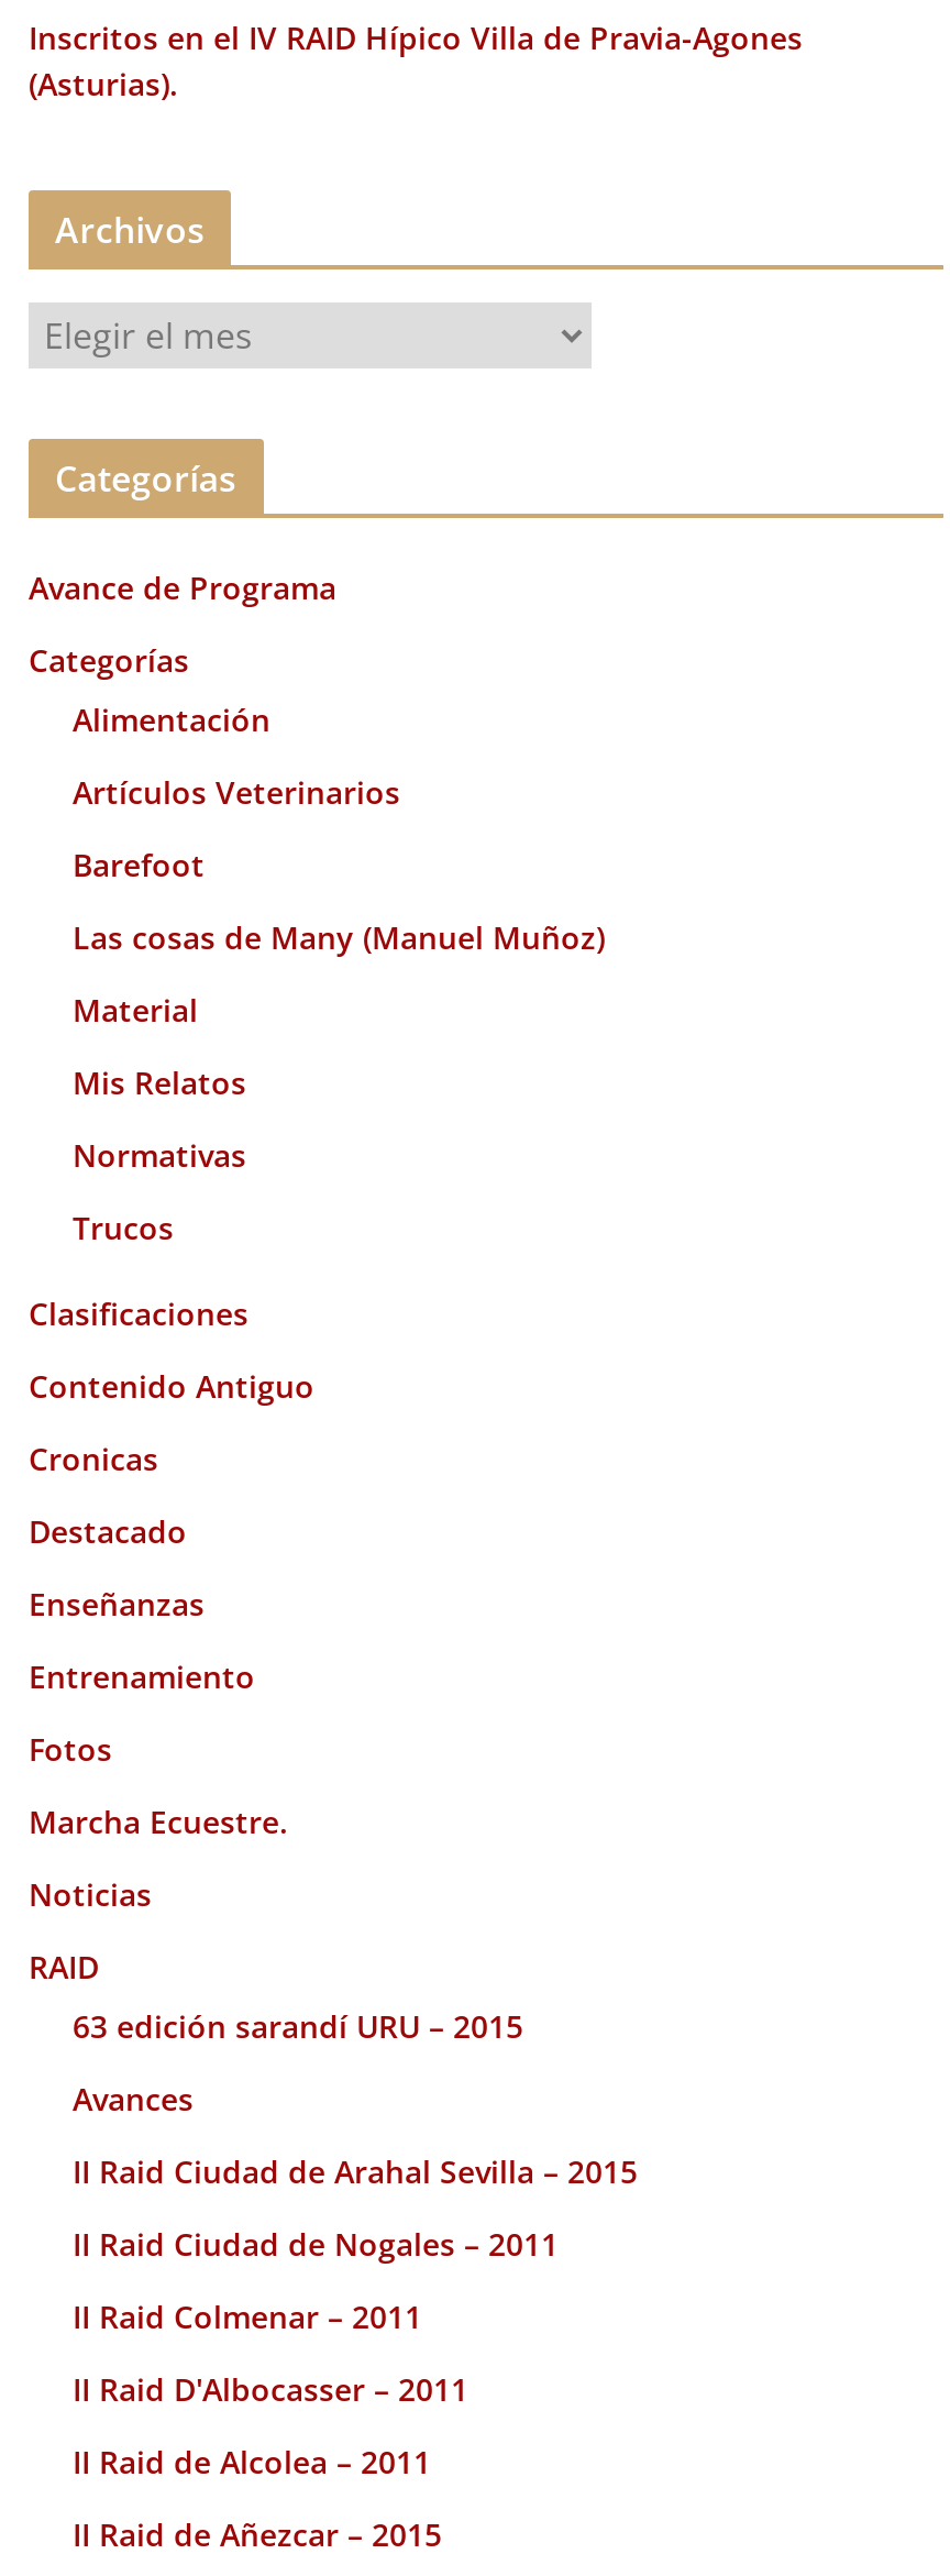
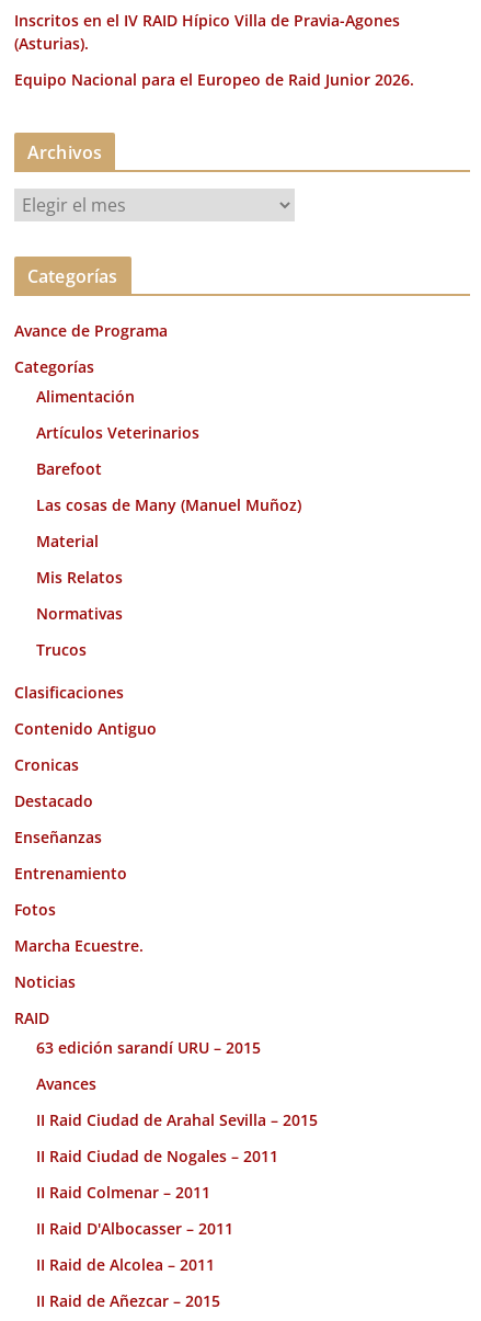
none -> [14,69,414,90] Equipo Nacional para el Europeo de Raid Junior 2026.

